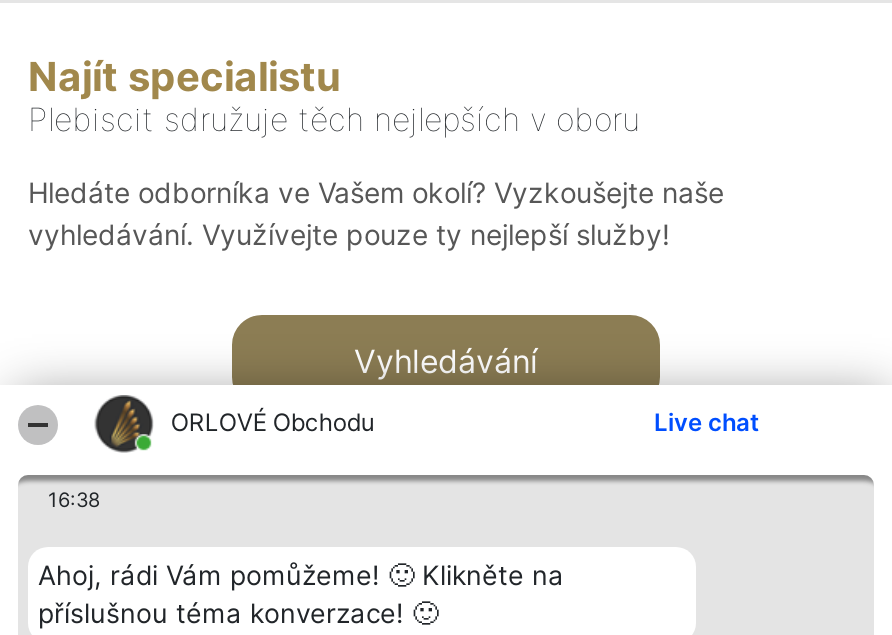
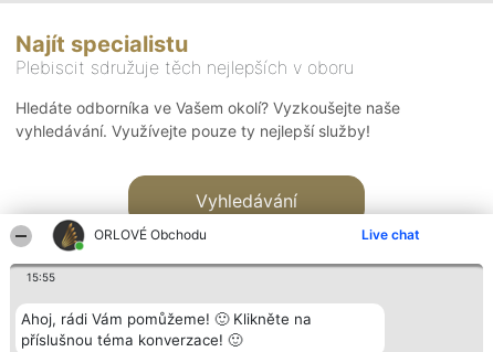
[48,487,100,511] 16:38 -> [27,270,55,284] 15:55

